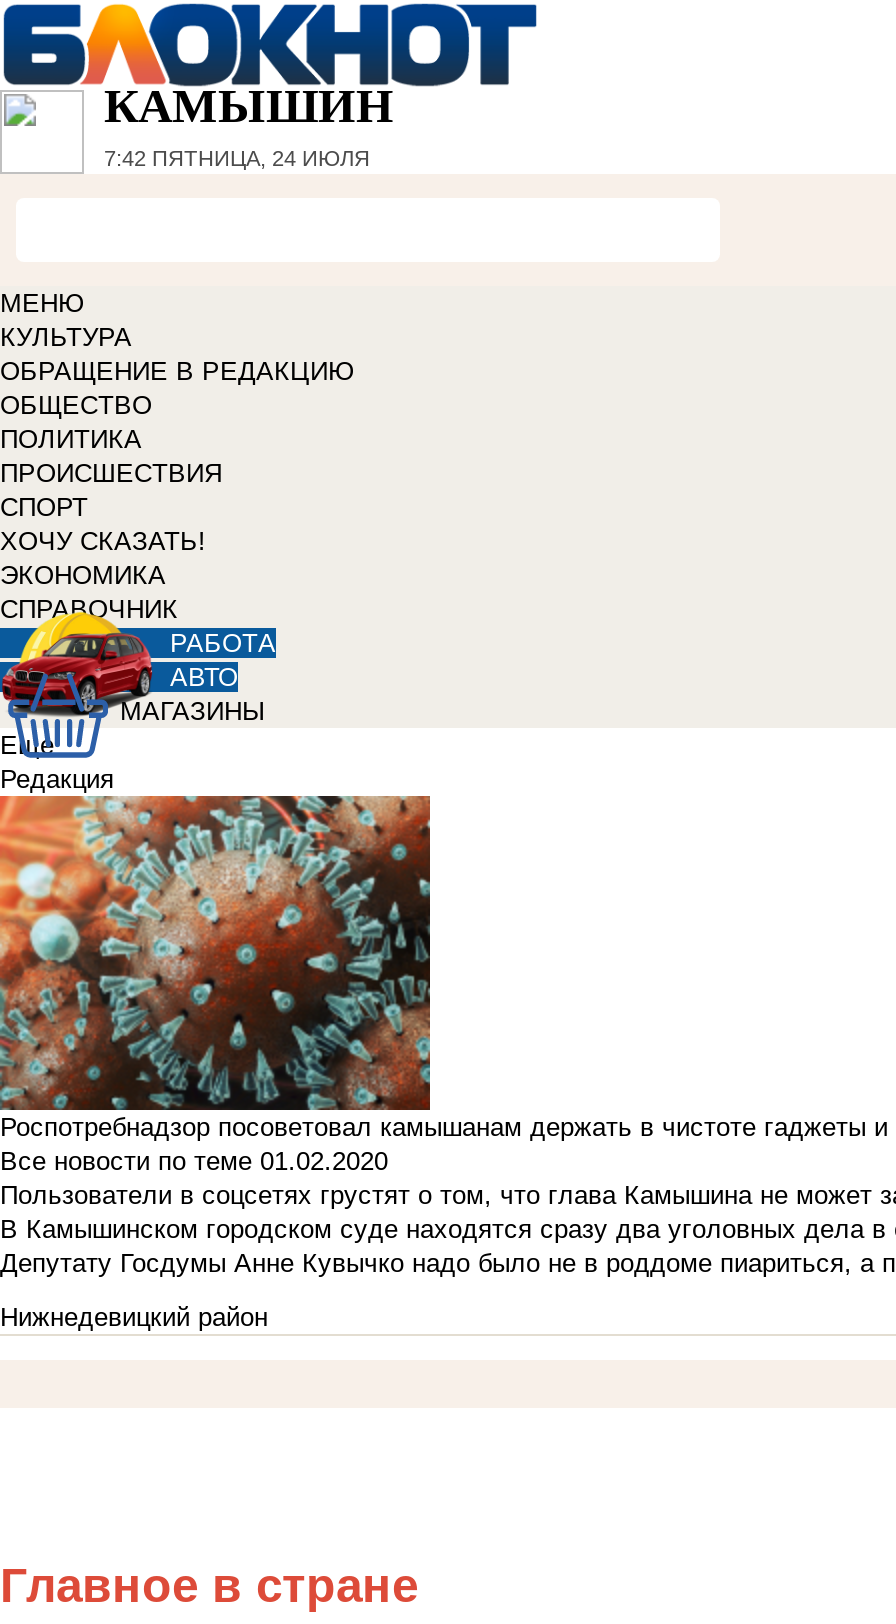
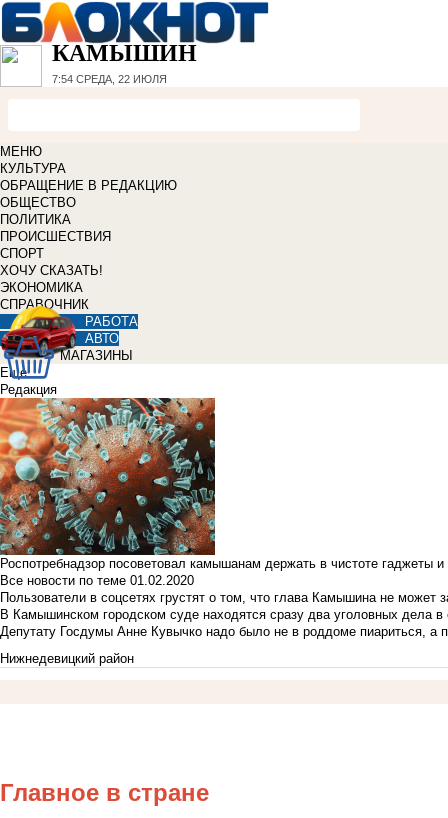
[104,147,370,171] 7:42 ПЯТНИЦА, 24 ИЮЛЯ -> [52,73,167,85] 7:54 СРЕДА, 22 ИЮЛЯ

